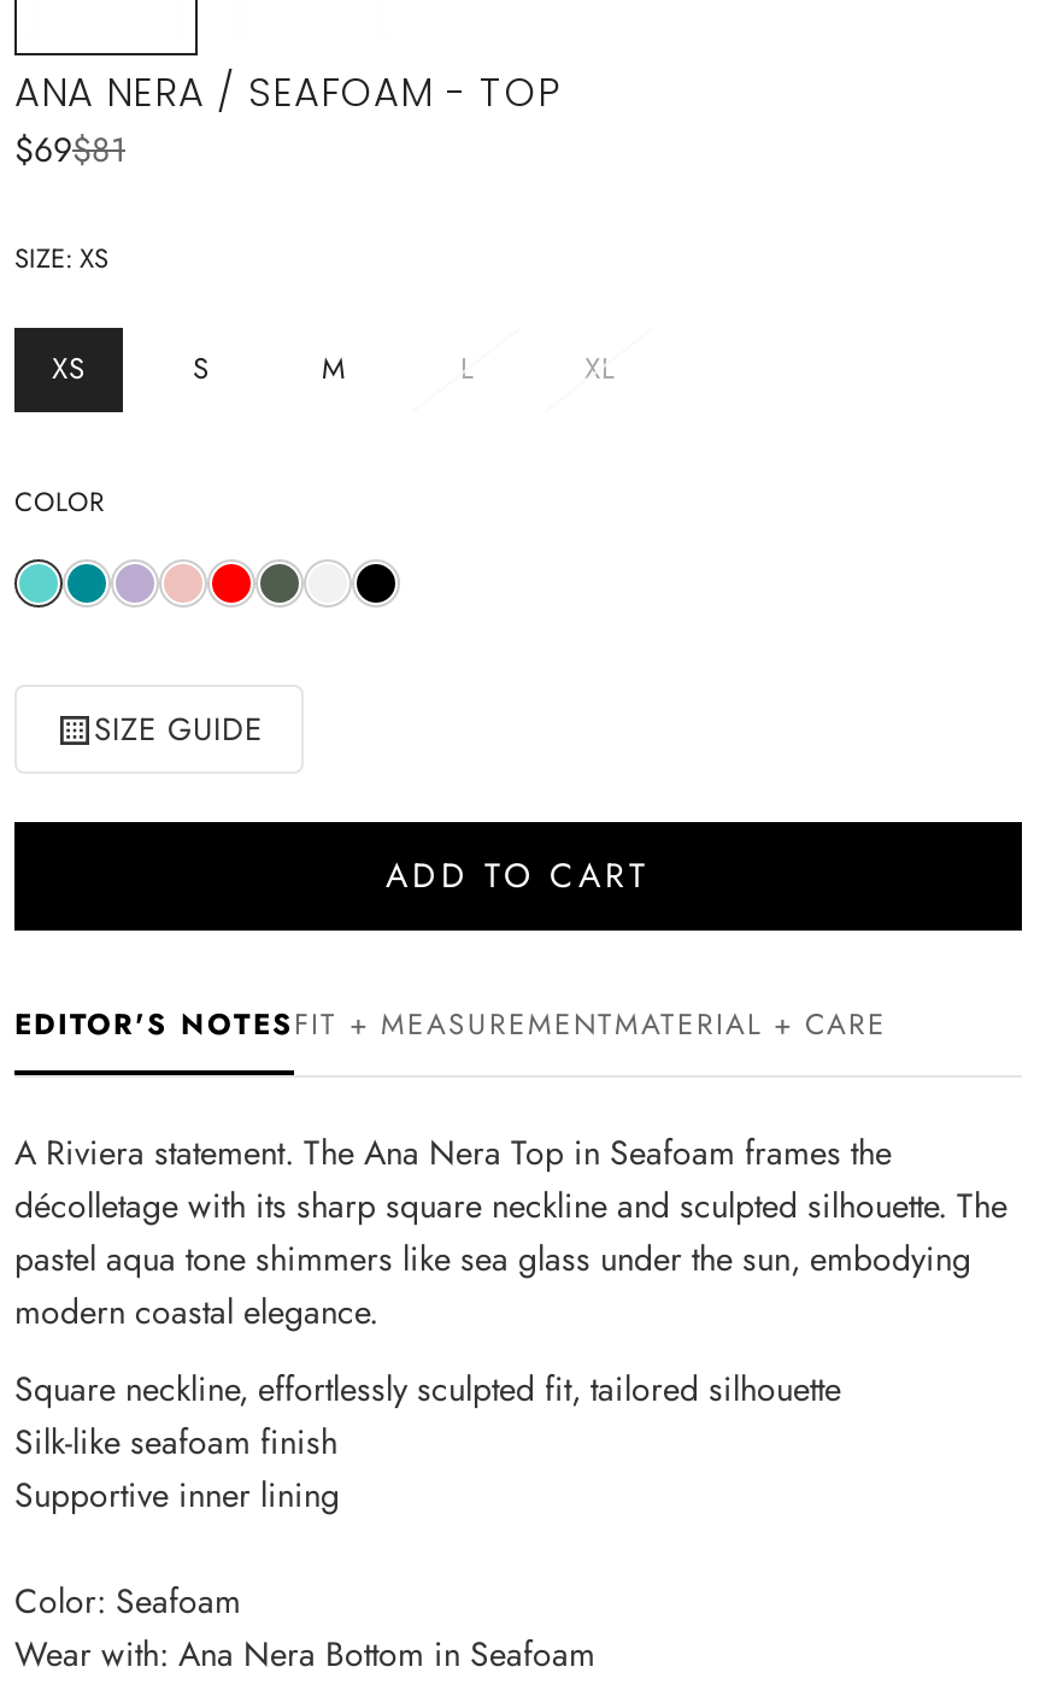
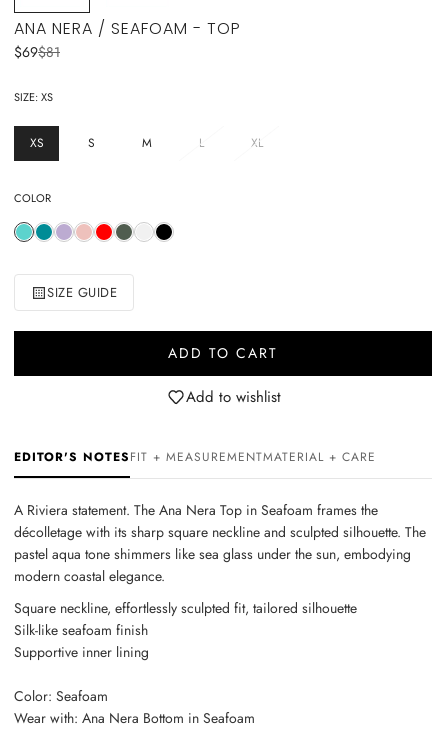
none -> [185,386,280,408] Add to wishlist

